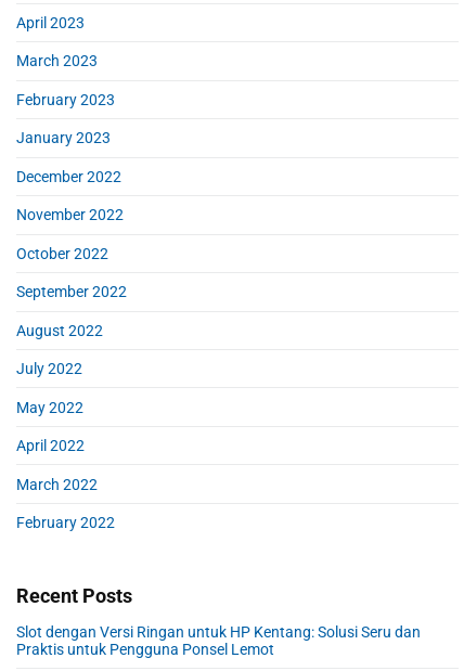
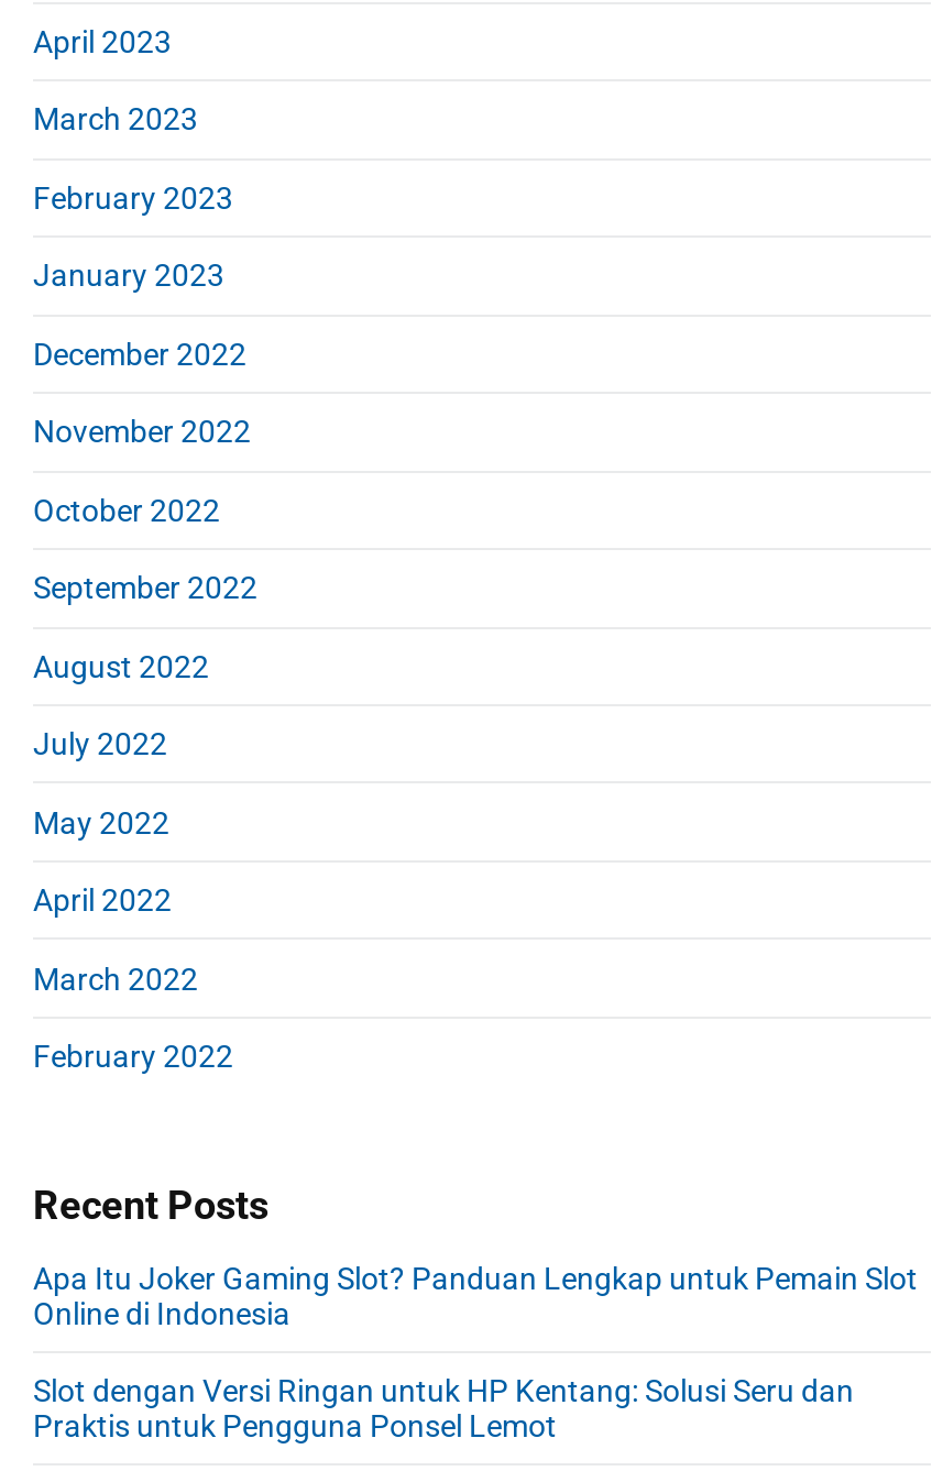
none -> [33,1260,918,1331] Apa Itu Joker Gaming Slot? Panduan Lengkap untuk Pemain Slot | Online di Indonesia

